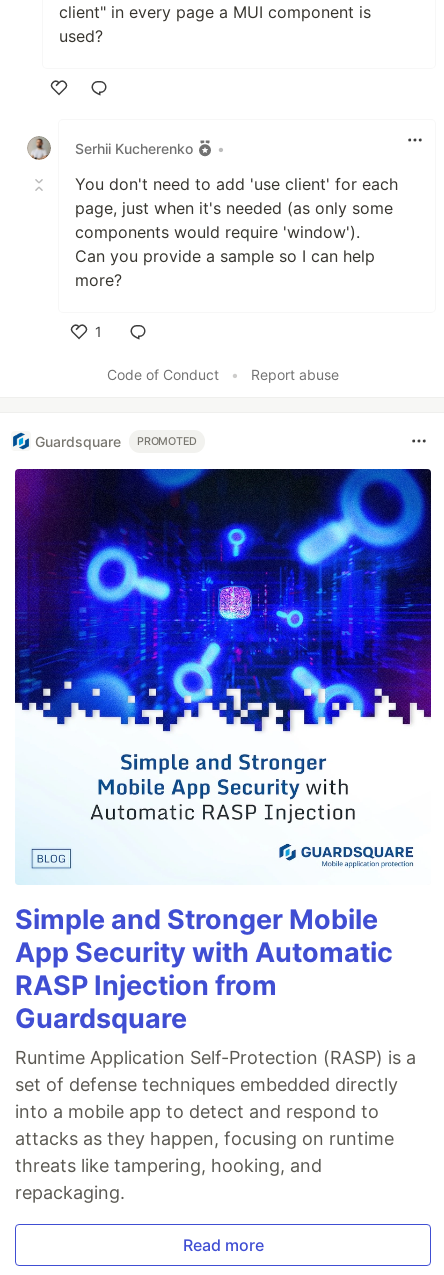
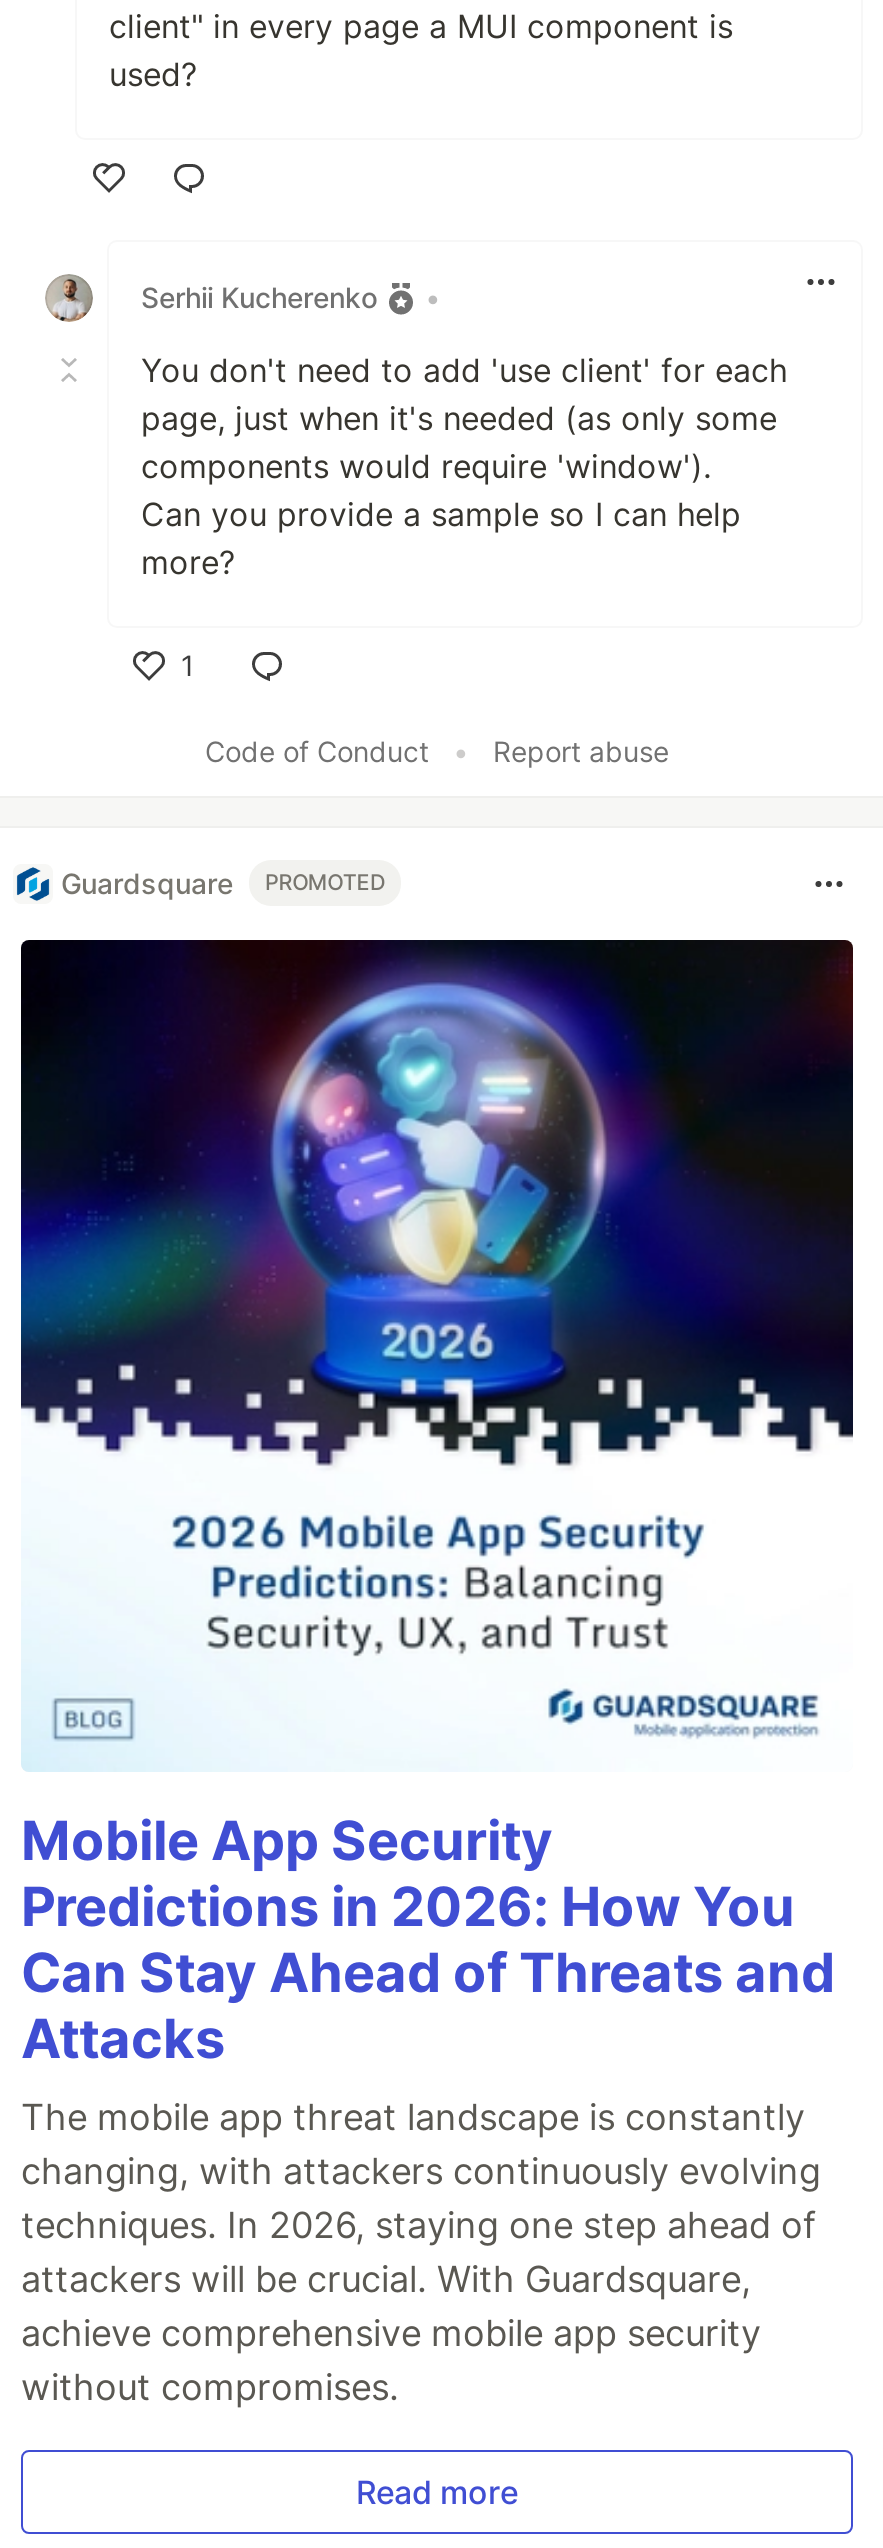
[14,468,432,732] [image] -> [19,938,855,1466] [image]
[90,753,356,827] [image] -> [171,1508,705,1658] [image]
[15,903,416,1203] Simple and Stronger Mobile | App Security with Automatic | RASP Injection from | Guardsquare | Runtime Application Self-Protection (RASP) is a | set of defense techniques embedded directly | into a mobile app to detect and respond to | attacks as they happen, focusing on runtime | threats like tampering, hooking, and | repackaging. -> [21,1807,835,2407] Mobile App Security | Predictions in 2026: How You | Can Stay Ahead of Threats and | Attacks | The mobile app threat landscape is constantly | changing, with attackers continuously evolving | techniques. In 2026, staying one step ahead of | attackers will be crucial. With Guardsquare, | achieve comprehensive mobile app security | without compromises.

